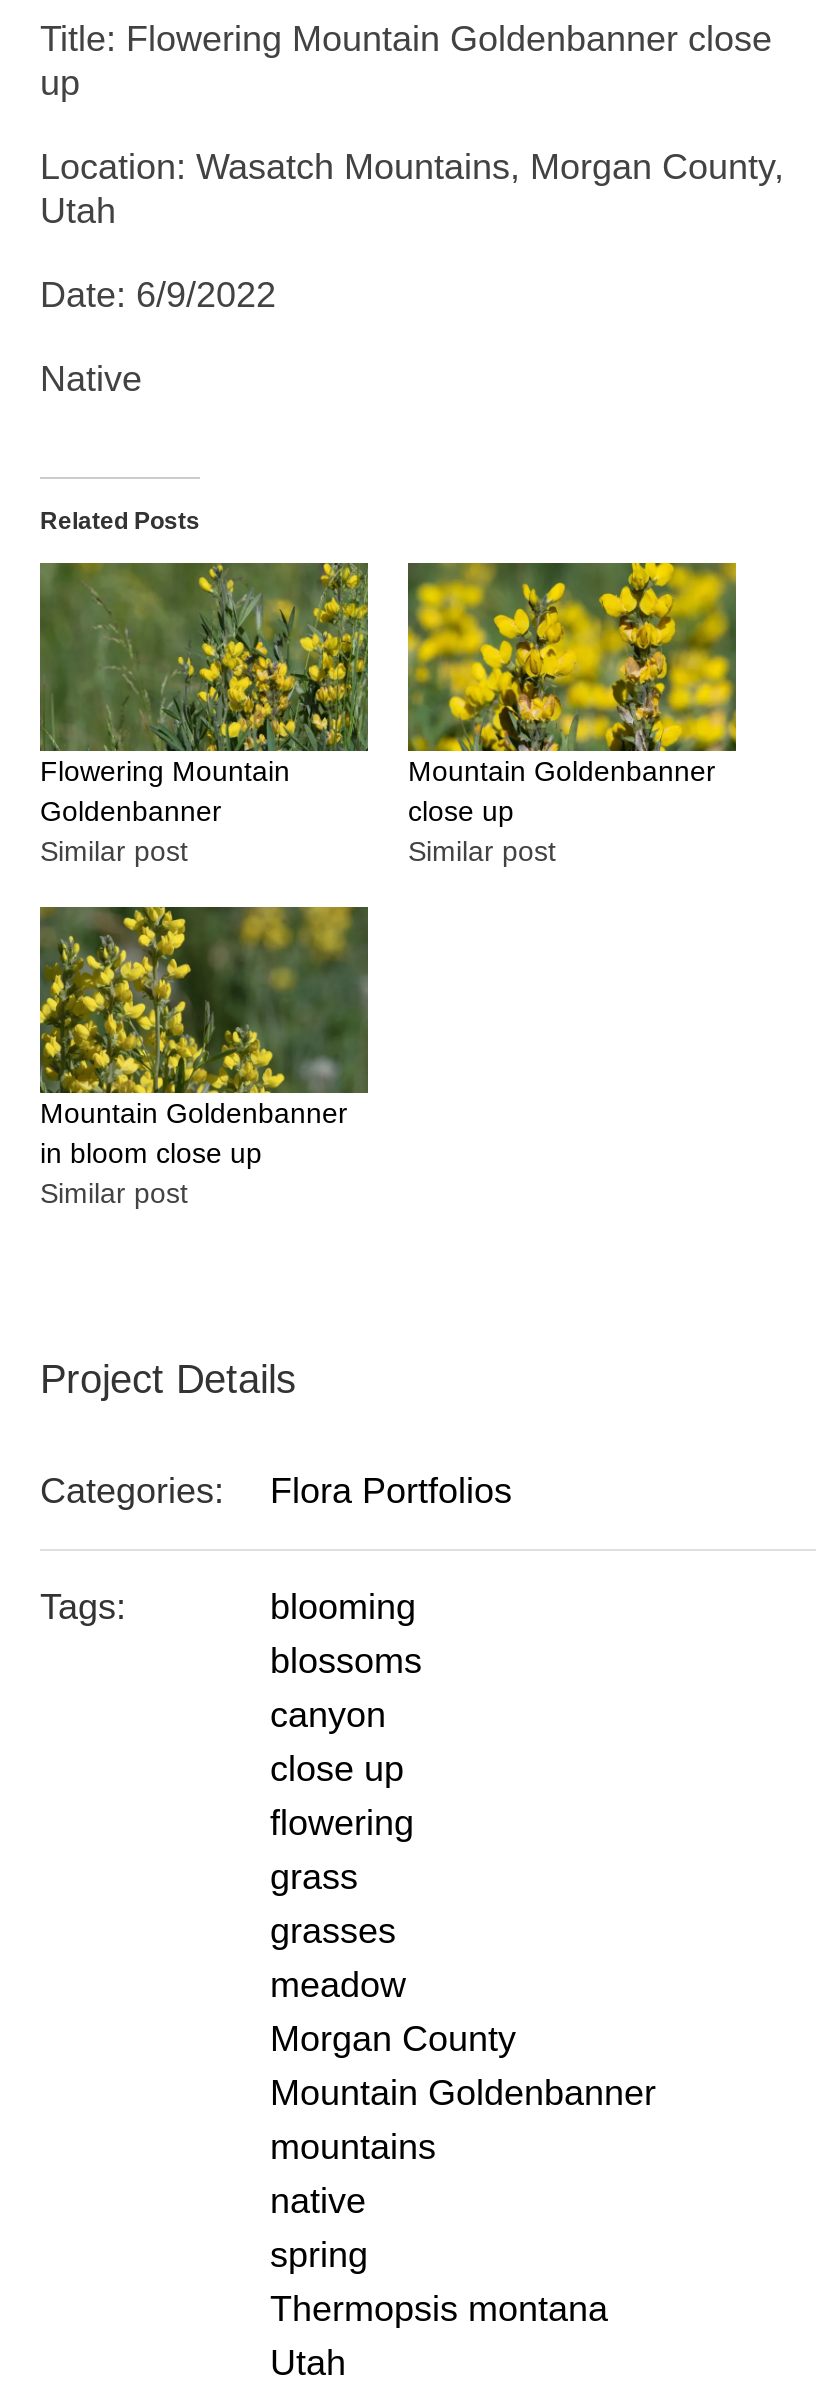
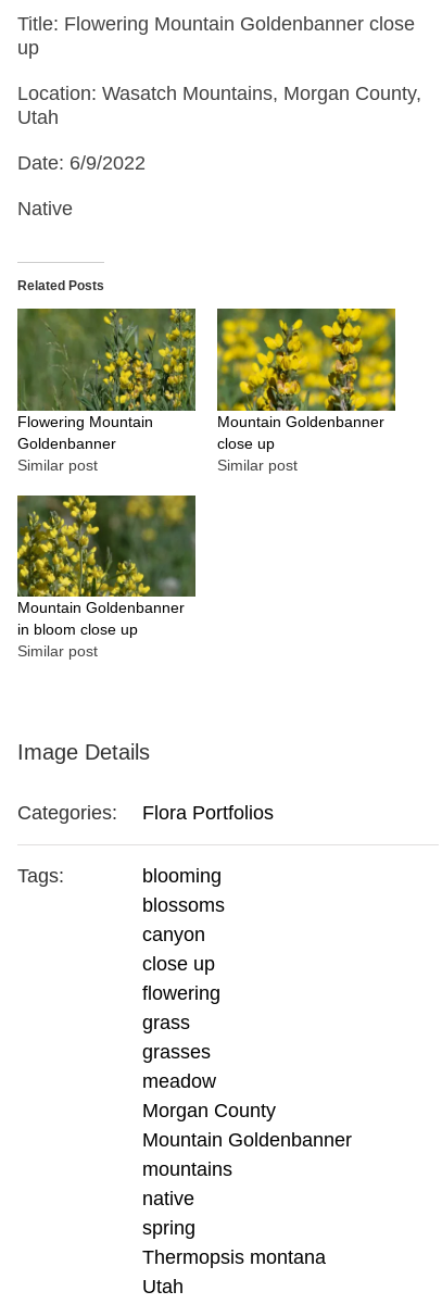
[40,1358,296,1402] Project Details -> [17,740,150,764] Image Details

